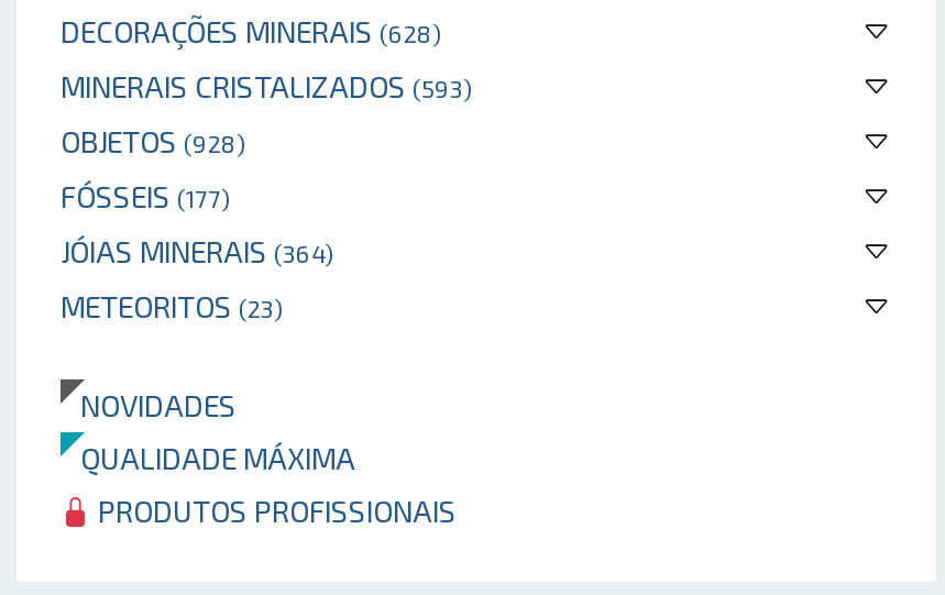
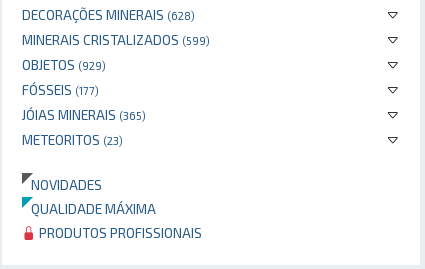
[61,67,472,104] MINERAIS CRISTALIZADOS (593) -> [22,31,210,48] MINERAIS CRISTALIZADOS (599)
[61,122,245,159] OBJETOS (928) -> [22,56,106,73] OBJETOS (929)
[61,232,333,269] JÓIAS MINERAIS (364) -> [22,106,146,123] JÓIAS MINERAIS (365)

